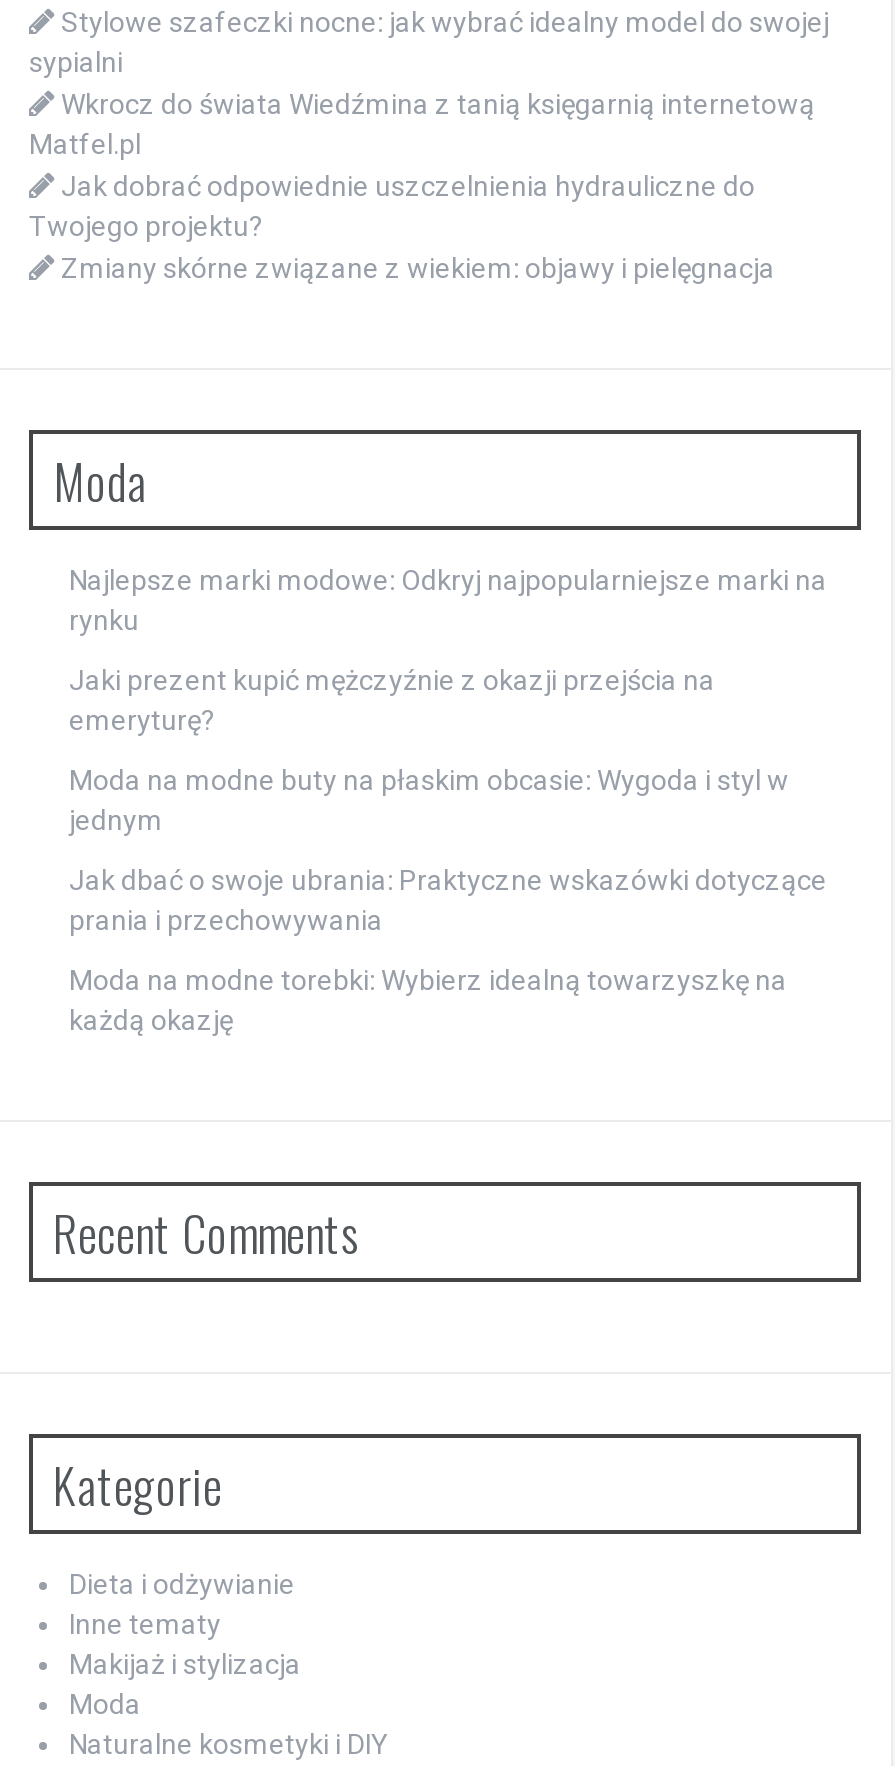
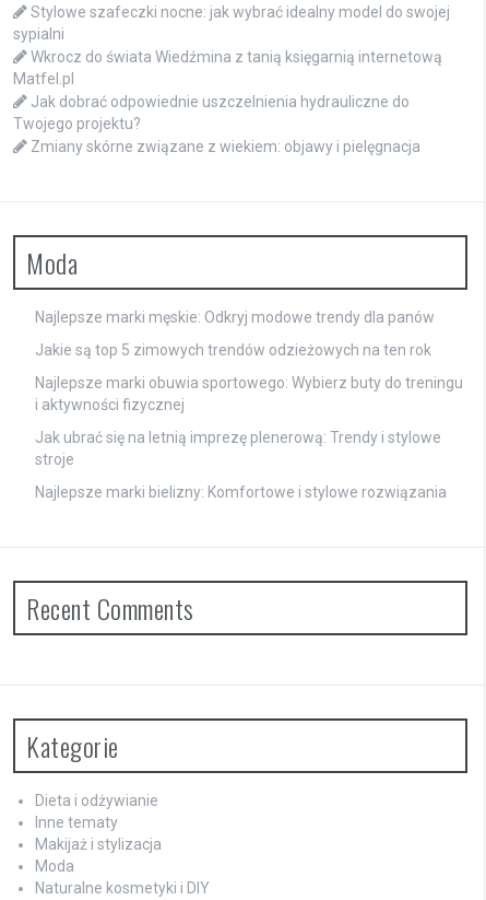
[69,564,827,636] Najlepsze marki modowe: Odkryj najpopularniejsze marki na | rynku -> [35,309,435,326] Najlepsze marki męskie: Odkryj modowe trendy dla panów
[69,664,715,736] Jaki prezent kupić mężczyźnie z okazji przejścia na | emeryturę? -> [35,341,431,359] Jakie są top 5 zimowych trendów odzieżowych na ten rok
[69,764,789,836] Moda na modne buty na płaskim obcasie: Wygoda i styl w | jednym -> [35,374,463,414] Najlepsze marki obuwia sportowego: Wybierz buty do treningu | i aktywności fizycznej
[69,864,827,936] Jak dbać o swoje ubrania: Praktyczne wskazówki dotyczące | prania i przechowywania -> [35,429,441,468] Jak ubrać się na letnią imprezę plenerową: Trendy i stylowe | stroje
[69,964,787,1036] Moda na modne torebki: Wybierz idealną towarzyszkę na | każdą okazję -> [35,484,447,501] Najlepsze marki bielizny: Komfortowe i stylowe rozwiązania

